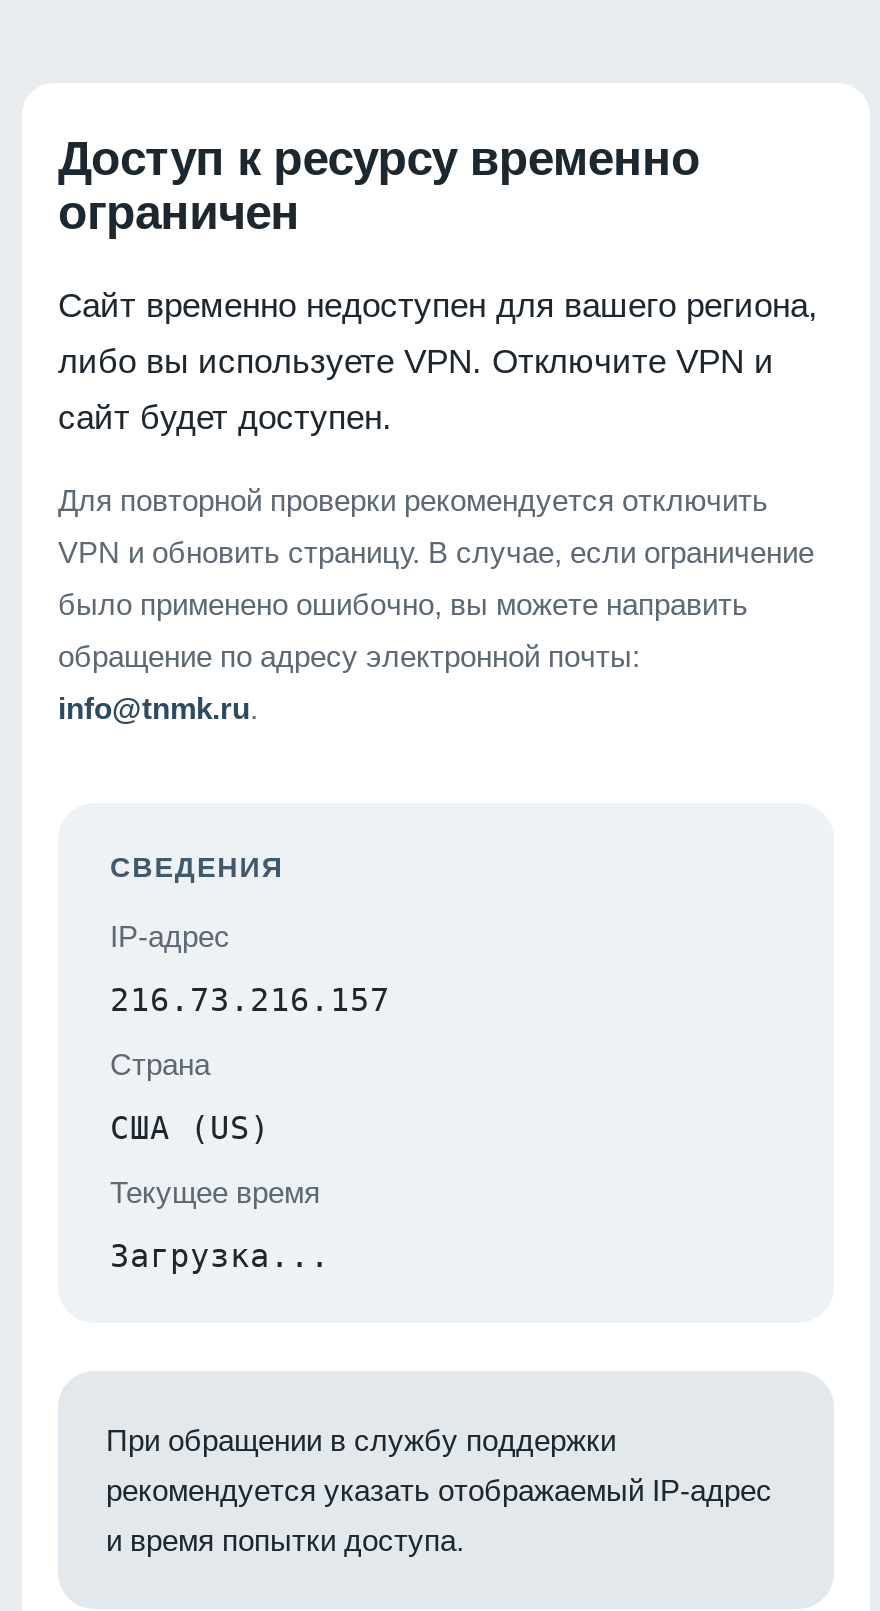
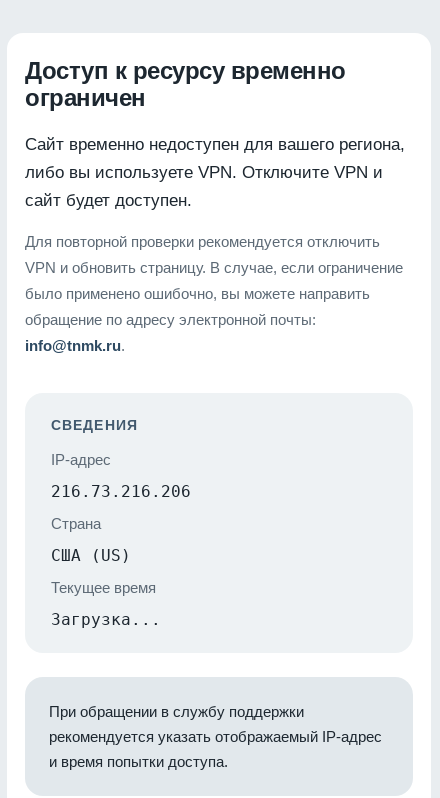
[110,980,390,1018] 216.73.216.157 -> [51,481,191,500] 216.73.216.206

